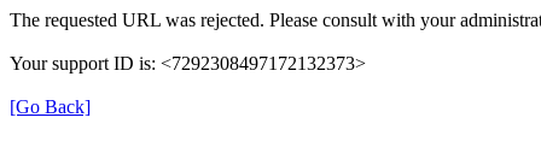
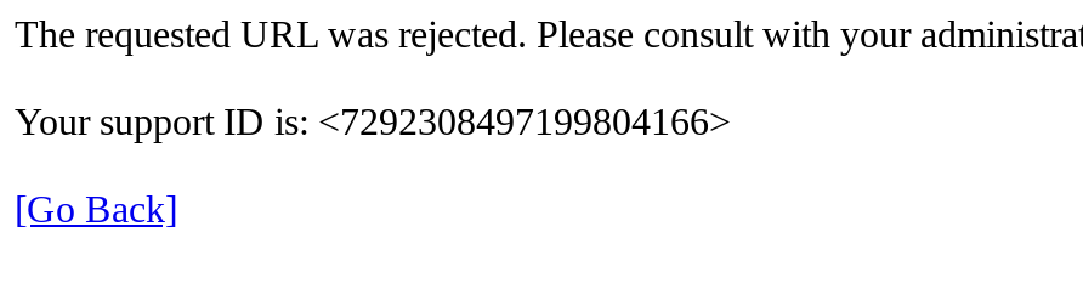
[10,53,366,74] Your support ID is: <7292308497172132373> -> [15,101,731,142] Your support ID is: <7292308497199804166>

